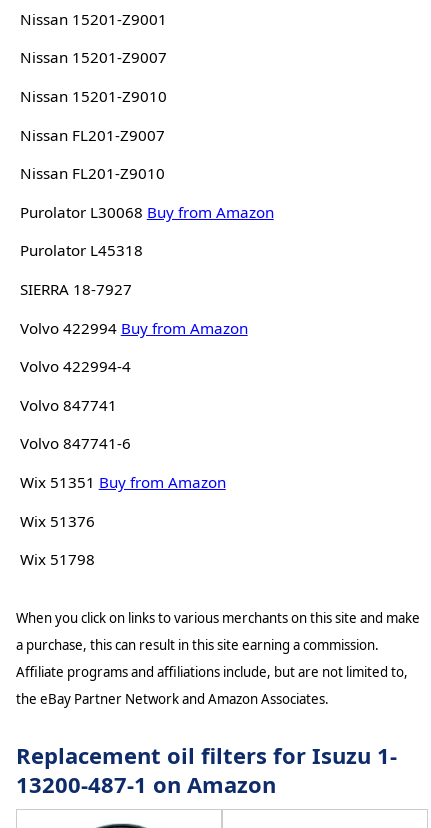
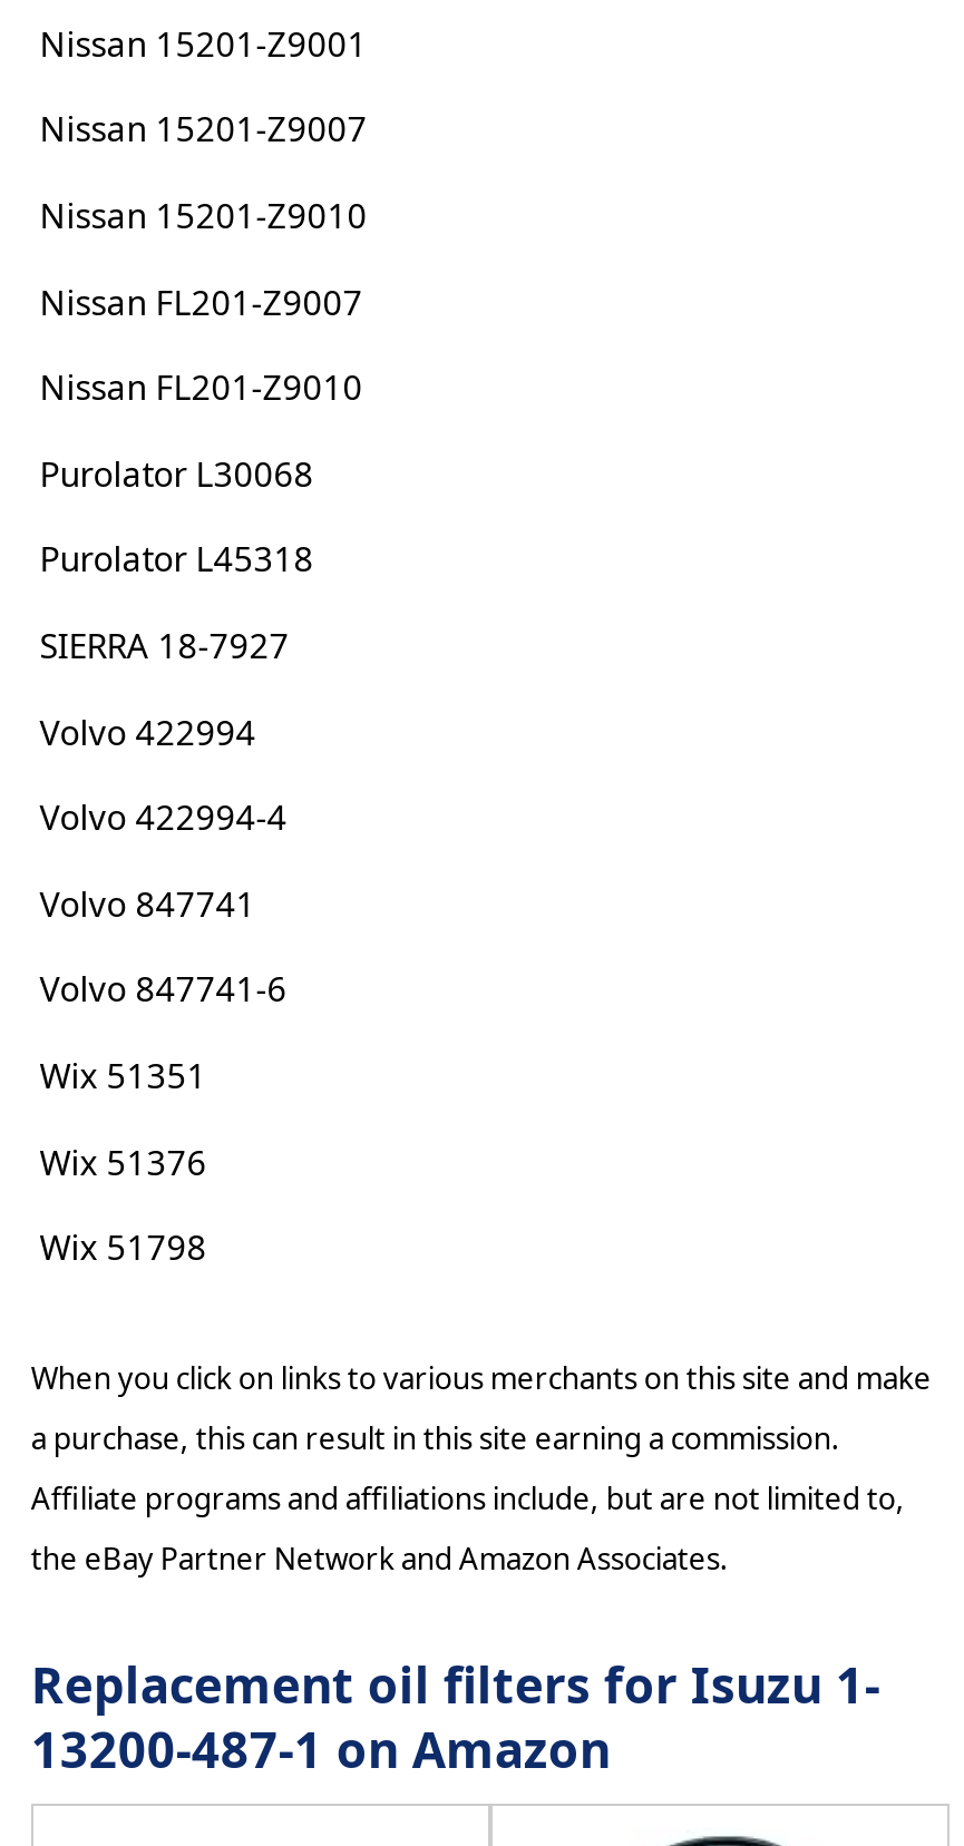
[20,202,274,222] Purolator L30068 Buy from Amazon -> [39,451,314,495] Purolator L30068
[20,317,248,337] Volvo 422994 Buy from Amazon -> [39,709,256,753] Volvo 422994
[20,472,226,492] Wix 51351 Buy from Amazon -> [39,1053,207,1097] Wix 51351

